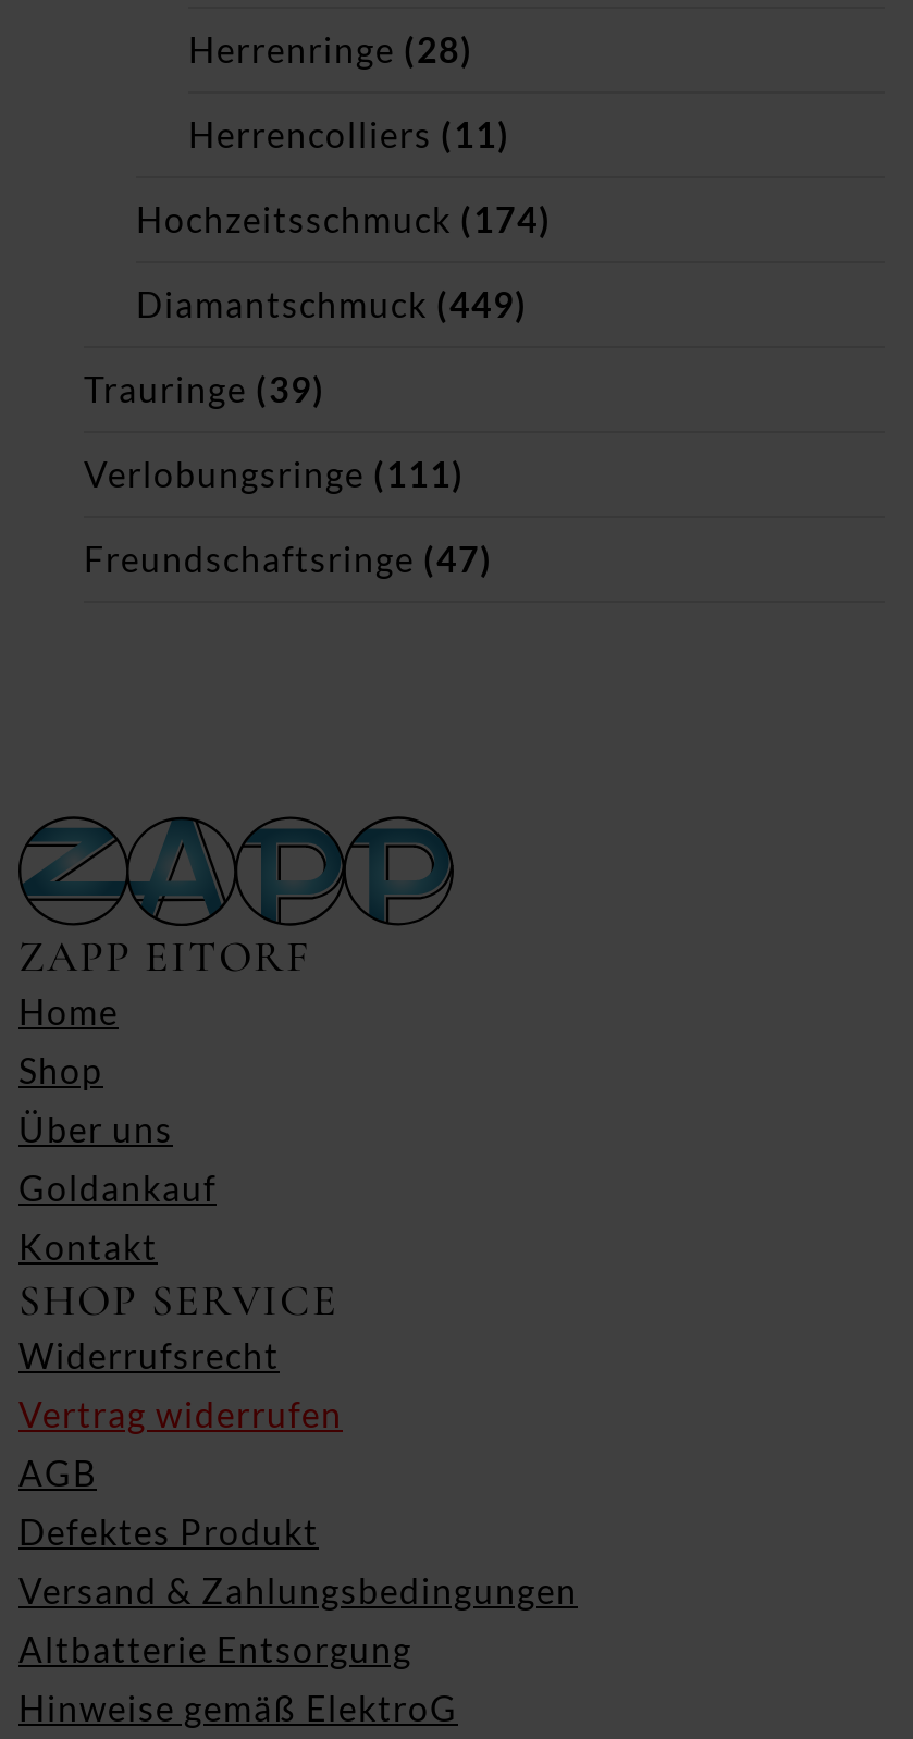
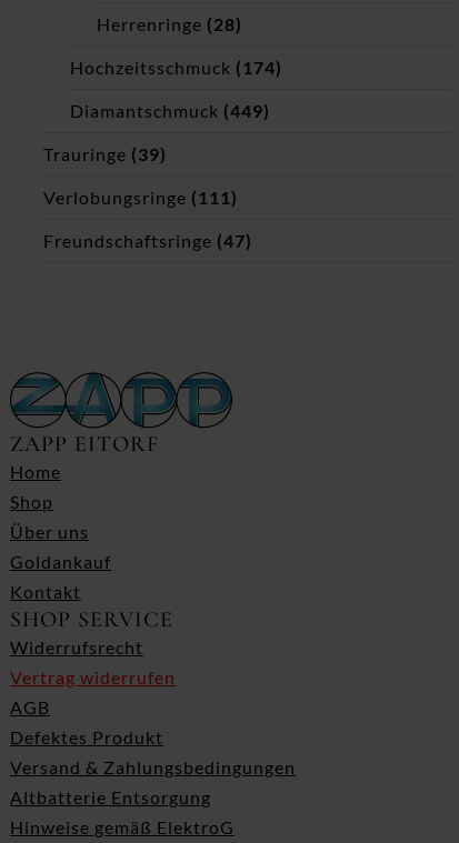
[188,113,510,154] Herrencolliers (11) -> none

